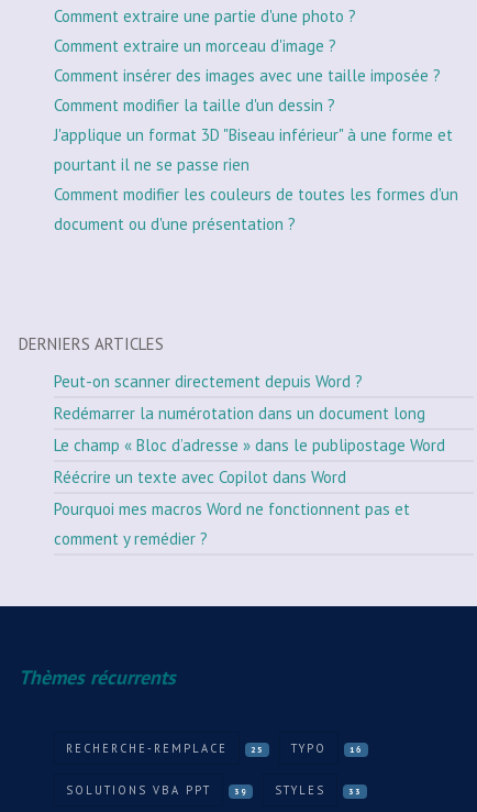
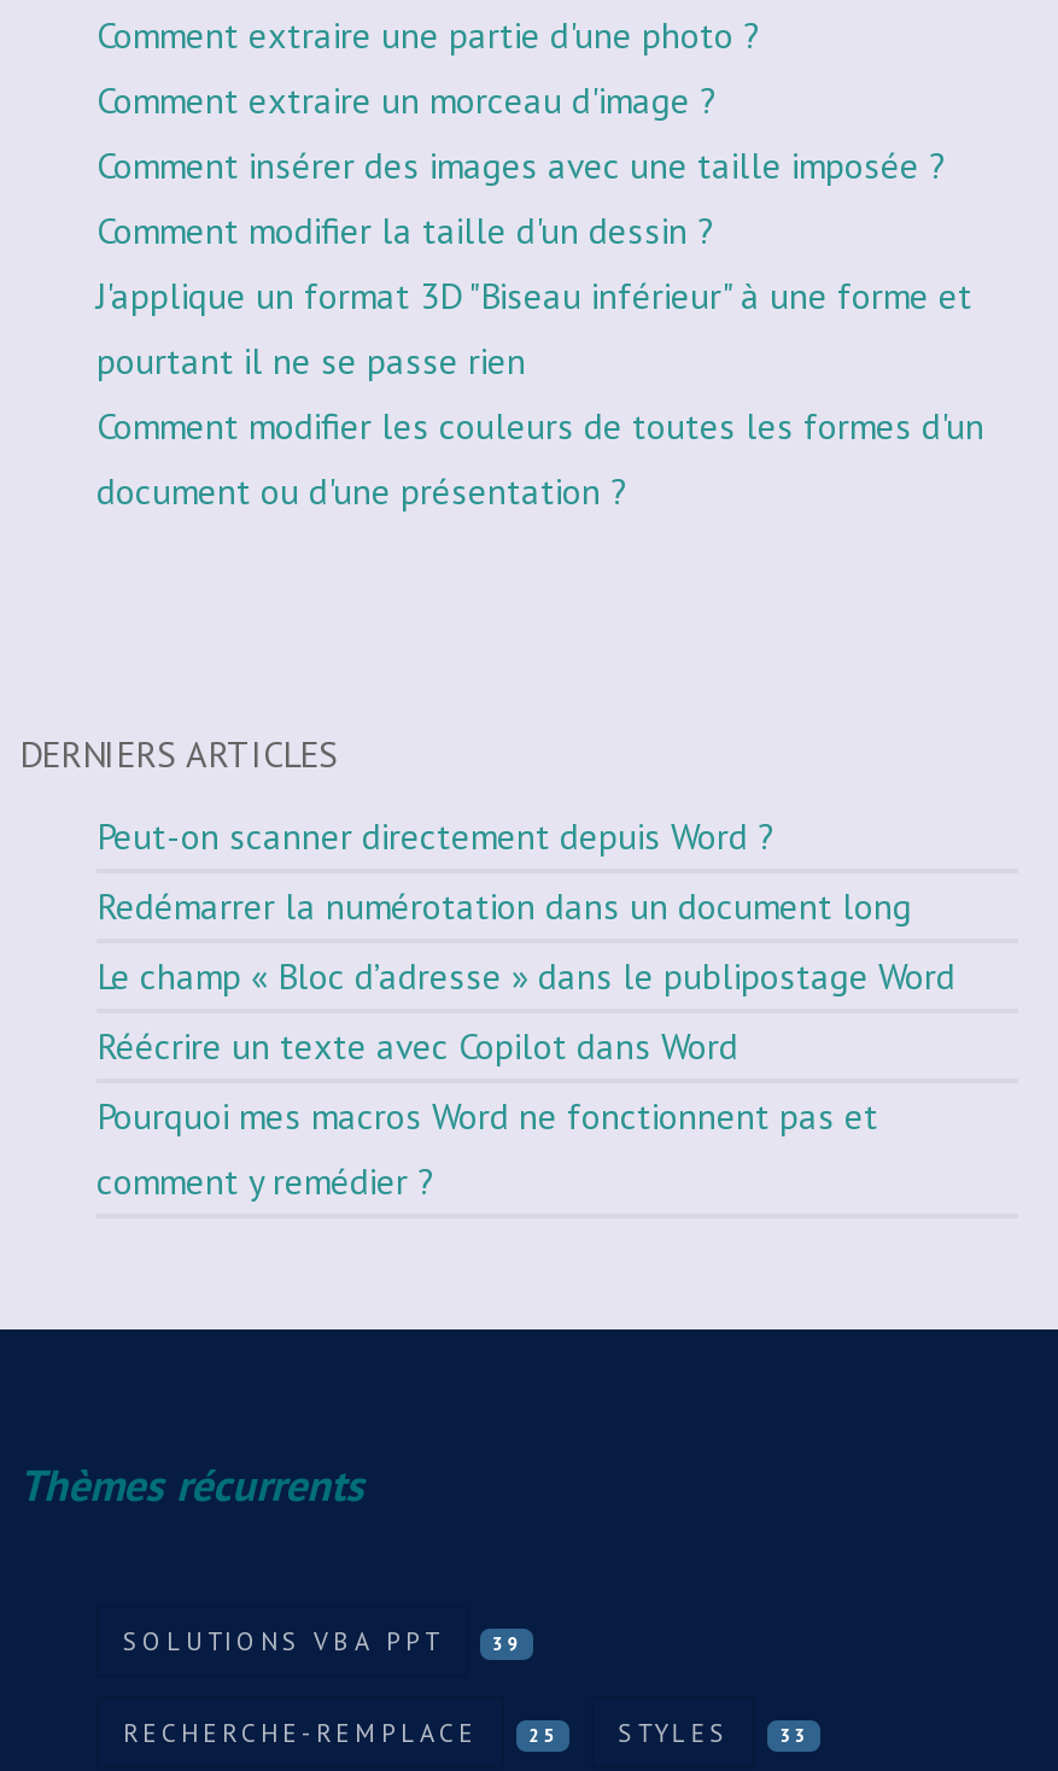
moved [66,740,264,756] -> [123,1715,558,1749]: RECHERCHE-REMPLACE | 25
[291,740,363,756] TYPO | 16 -> none
moved [66,782,247,798] -> [123,1624,521,1657]: SOLUTIONS VBA PPT | 39

